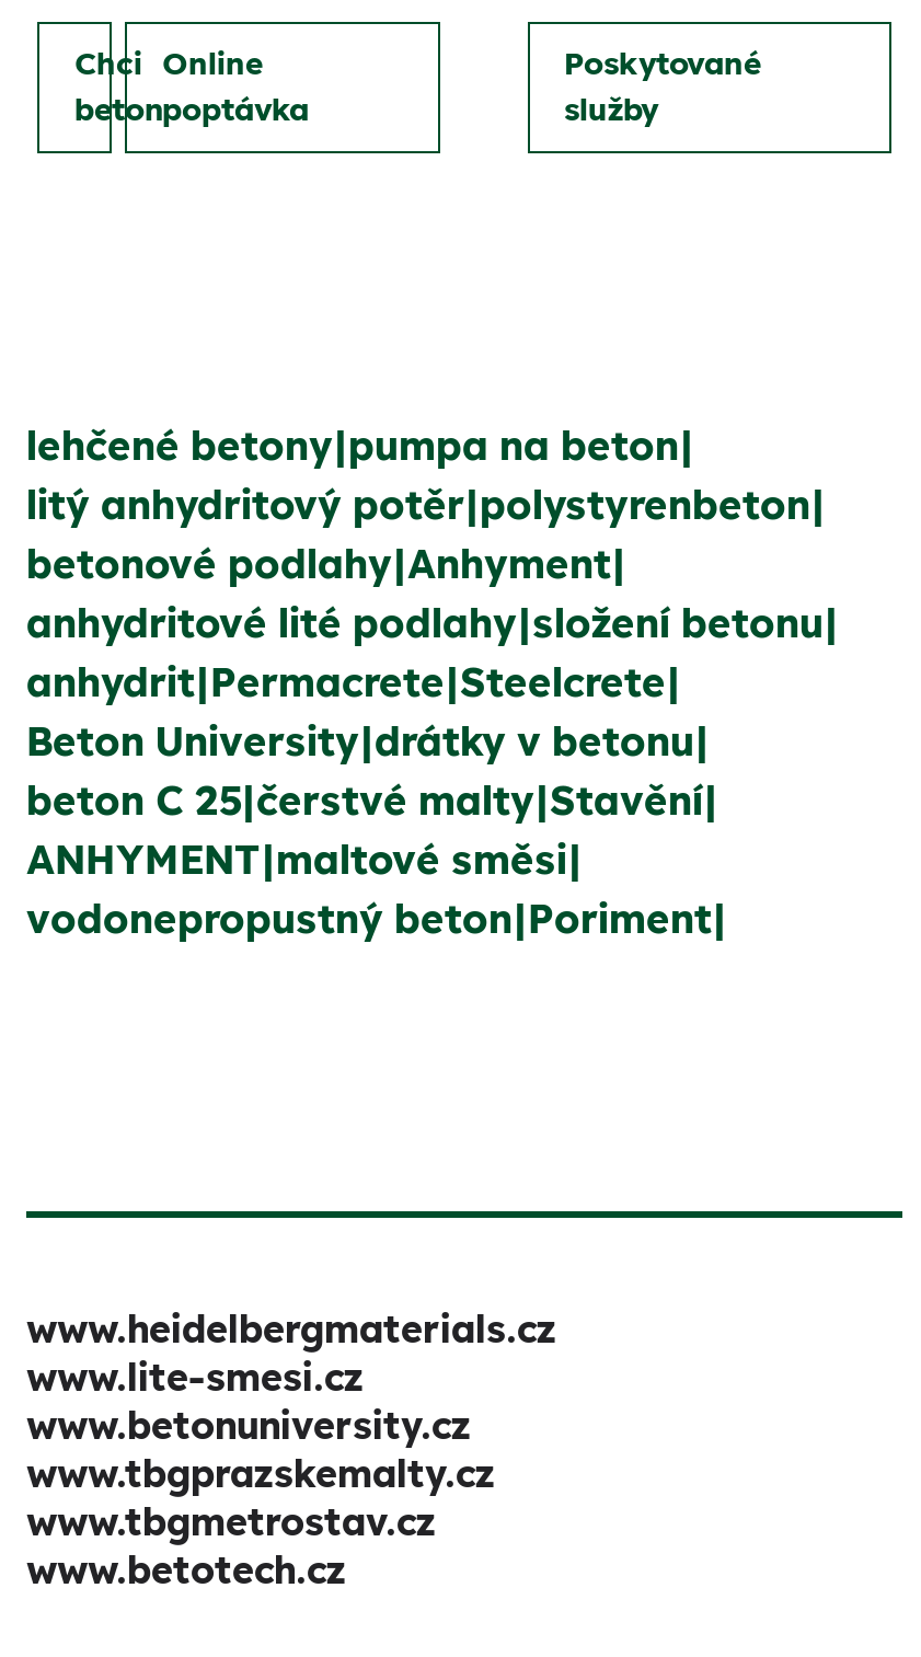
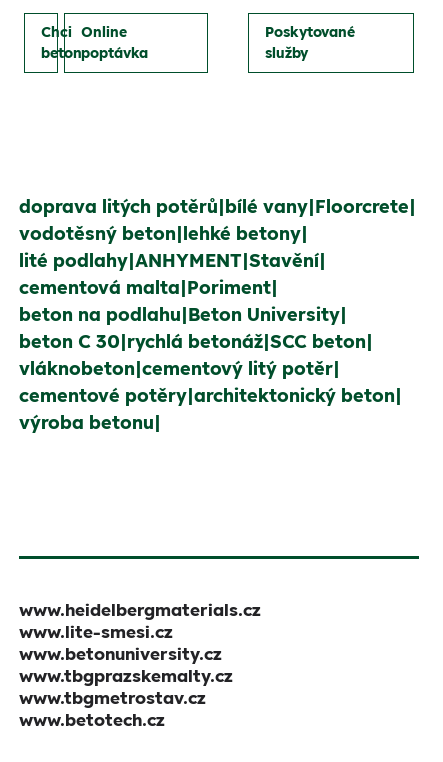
[26,421,824,944] lehčené betony pumpa na beton | litý anhydritový potěr polystyrenbeton | betonové podlahy Anhyment | anhydritové lité podlahy složení betonu | anhydrit Permacrete Steelcrete | Beton University drátky v betonu | beton C 25 čerstvé malty Stavění | ANHYMENT maltové směsi | vodonepropustný beton Poriment -> [19,195,409,434] doprava litých potěrů bílé vany Floorcrete | vodotěsný beton lehké betony | lité podlahy ANHYMENT Stavění | cementová malta Poriment | beton na podlahu Beton University | beton C 30 rychlá betonáž SCC beton | vláknobeton cementový litý potěr | cementové potěry architektonický beton | výroba betonu

